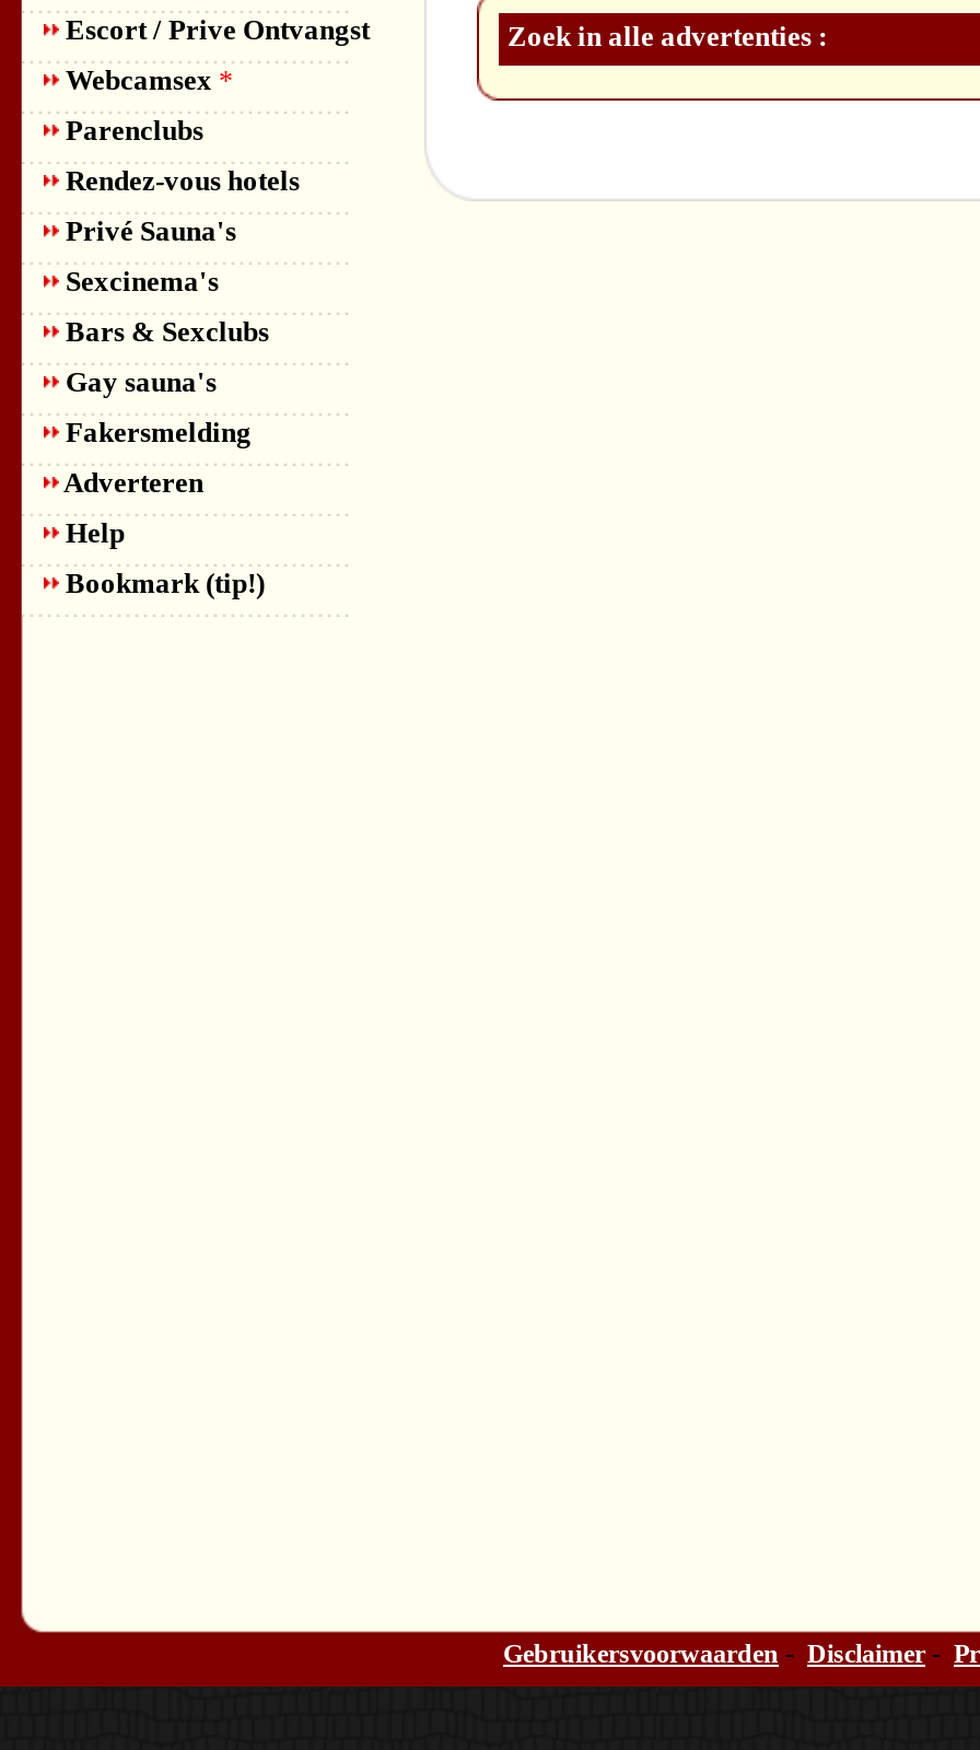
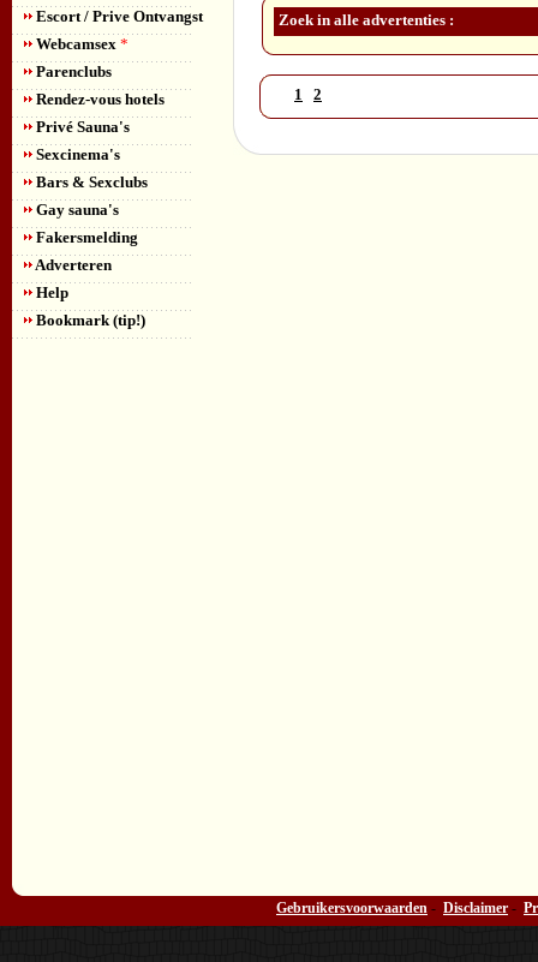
none -> [294,85,322,103] 1 2

